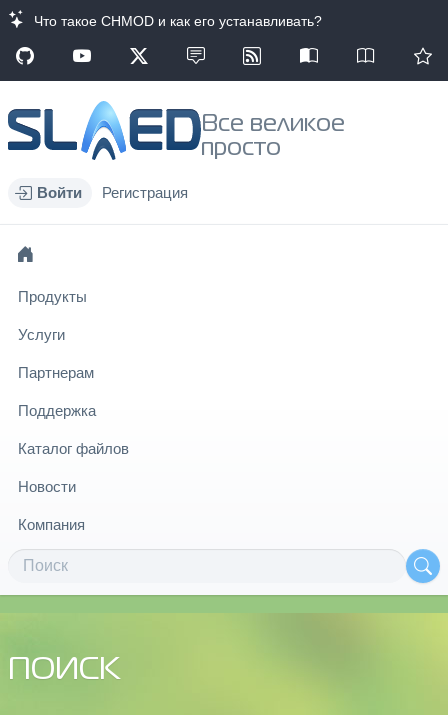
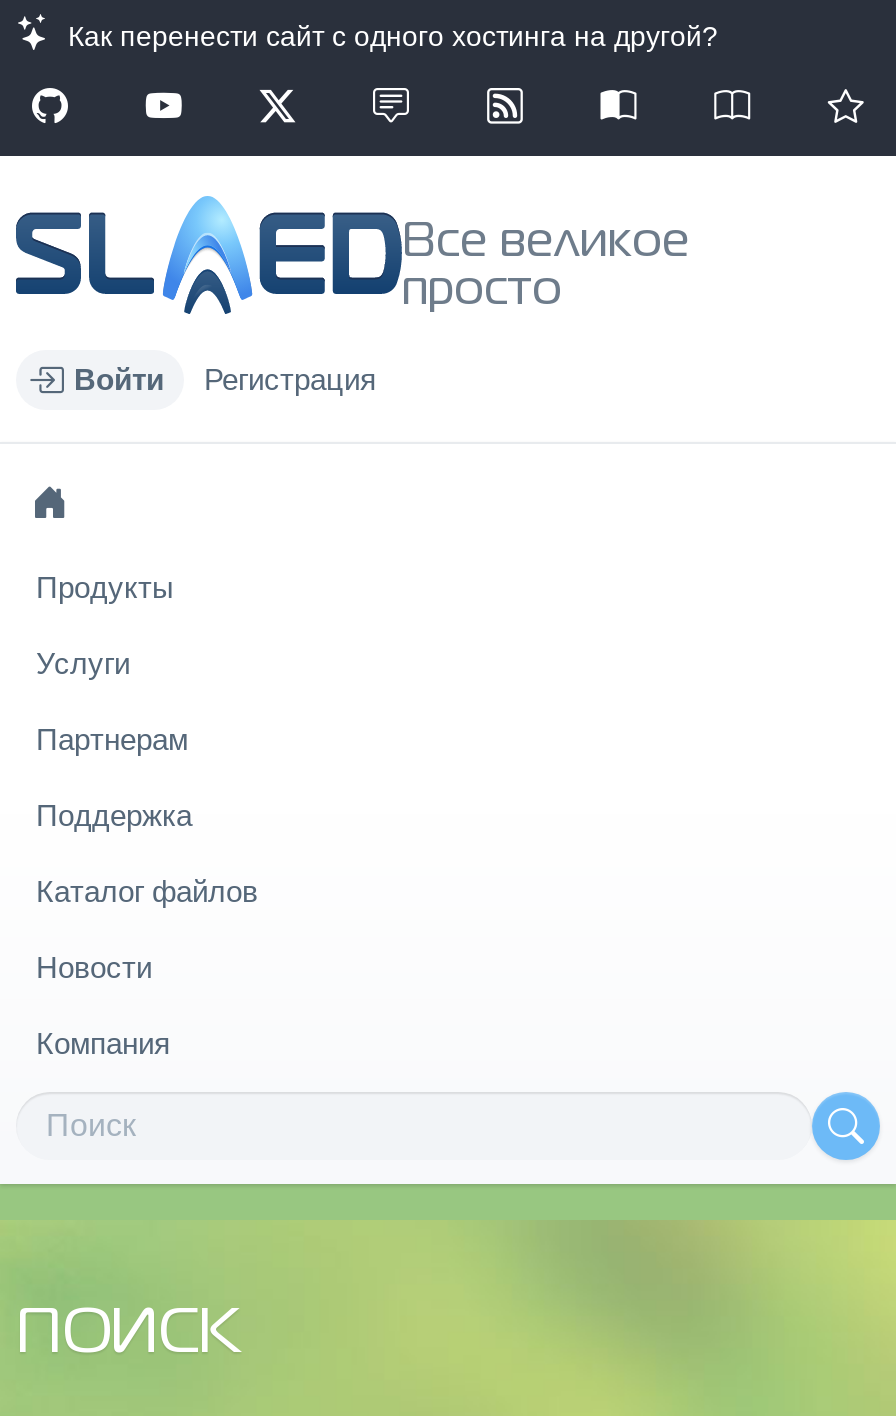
[26,13,322,29] Что такое CHMOD и как его устанавливать? -> [52,20,718,52] Как перенести сайт с одного хостинга на другой?

